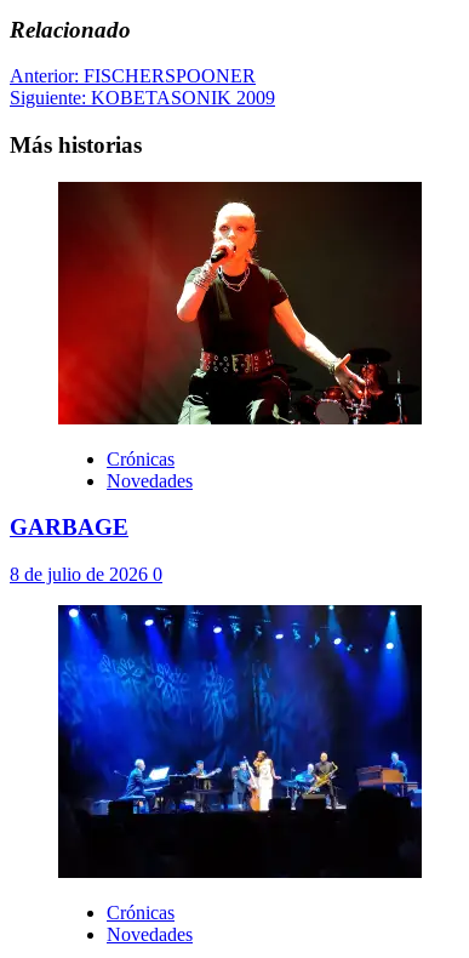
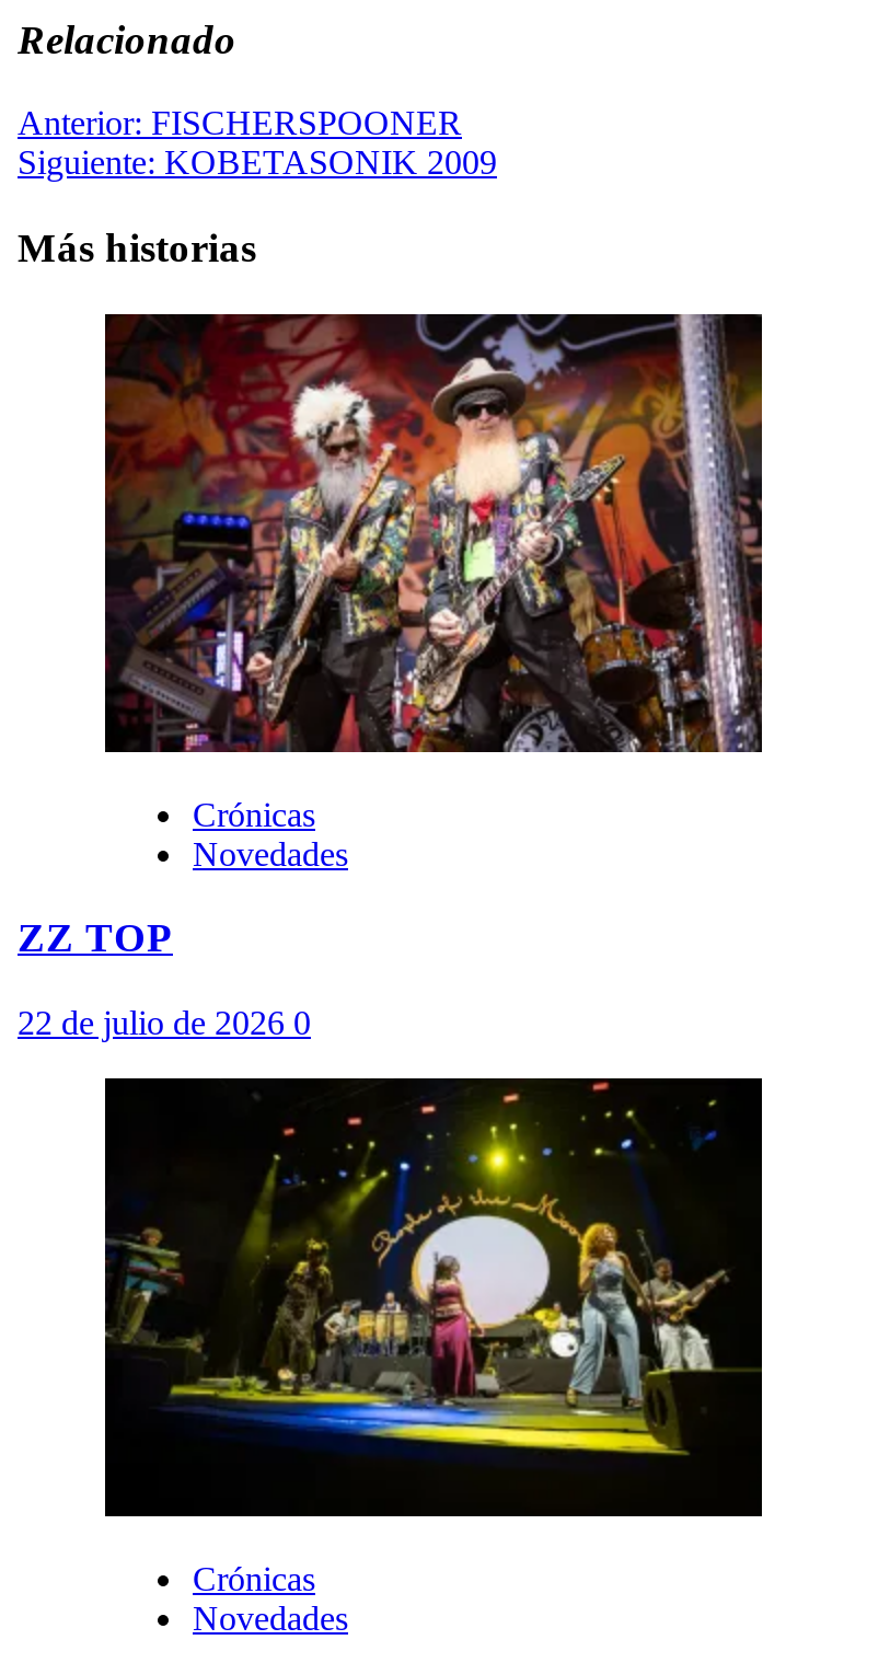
[57,182,423,426] [image] -> [103,312,764,754] [image]
[10,515,128,540] GARBAGE -> [18,915,173,961] ZZ TOP
[10,564,162,585] 8 de julio de 2026 0 -> [18,1004,311,1041] 22 de julio de 2026 0
[57,604,423,816] [image] -> [103,1076,762,1457] [image]

